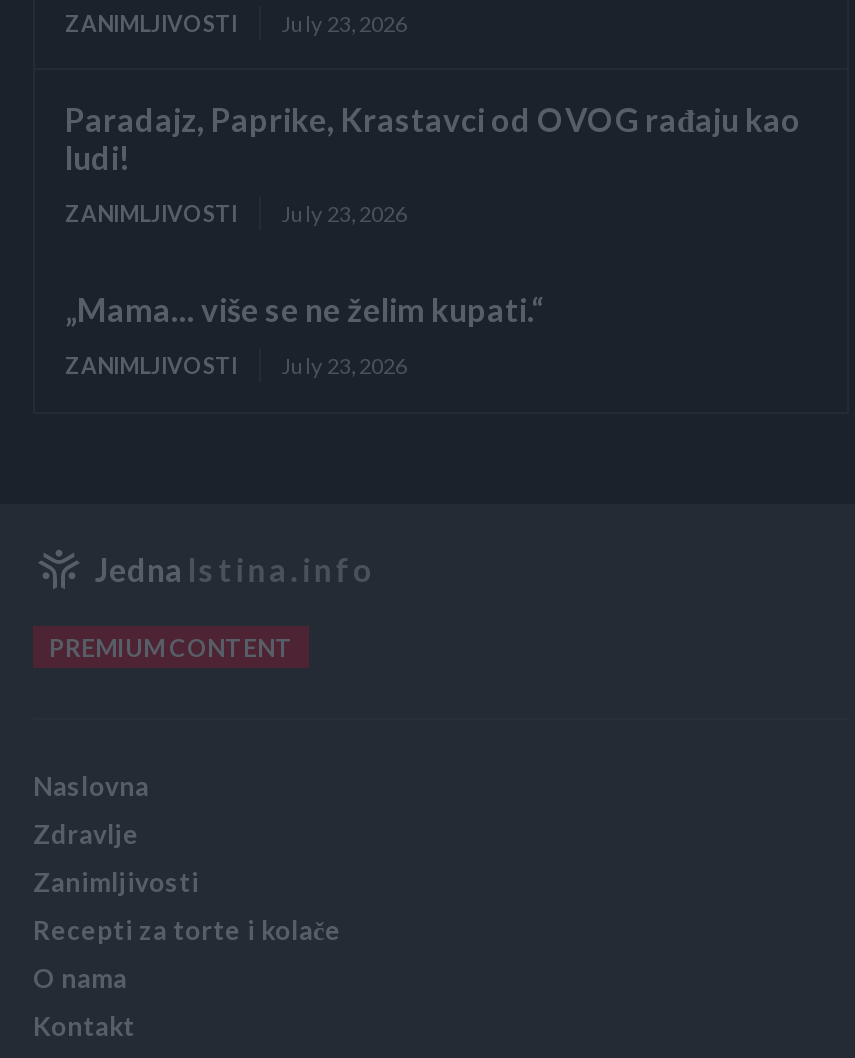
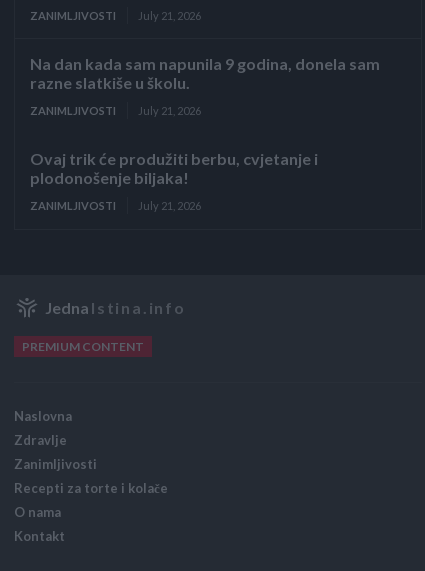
[65,9,407,35] ZANIMLJIVOSTI July 23, 2026 -> [30,9,201,22] ZANIMLJIVOSTI July 21, 2026
[65,99,801,175] Paradajz, Paprike, Krastavci od OVOG rađaju kao | ludi! -> [30,54,380,92] Na dan kada sam napunila 9 godina, donela sam | razne slatkiše u školu.
[65,199,407,225] ZANIMLJIVOSTI July 23, 2026 -> [30,104,201,117] ZANIMLJIVOSTI July 21, 2026
[65,289,543,327] „Mama… više se ne želim kupati.“ -> [30,149,318,187] Ovaj trik će produžiti berbu, cvjetanje i | plodonošenje biljaka!
[65,351,407,377] ZANIMLJIVOSTI July 23, 2026 -> [30,199,201,212] ZANIMLJIVOSTI July 21, 2026

